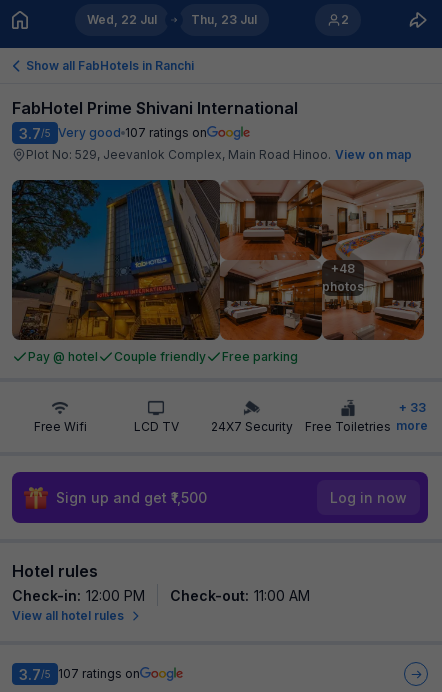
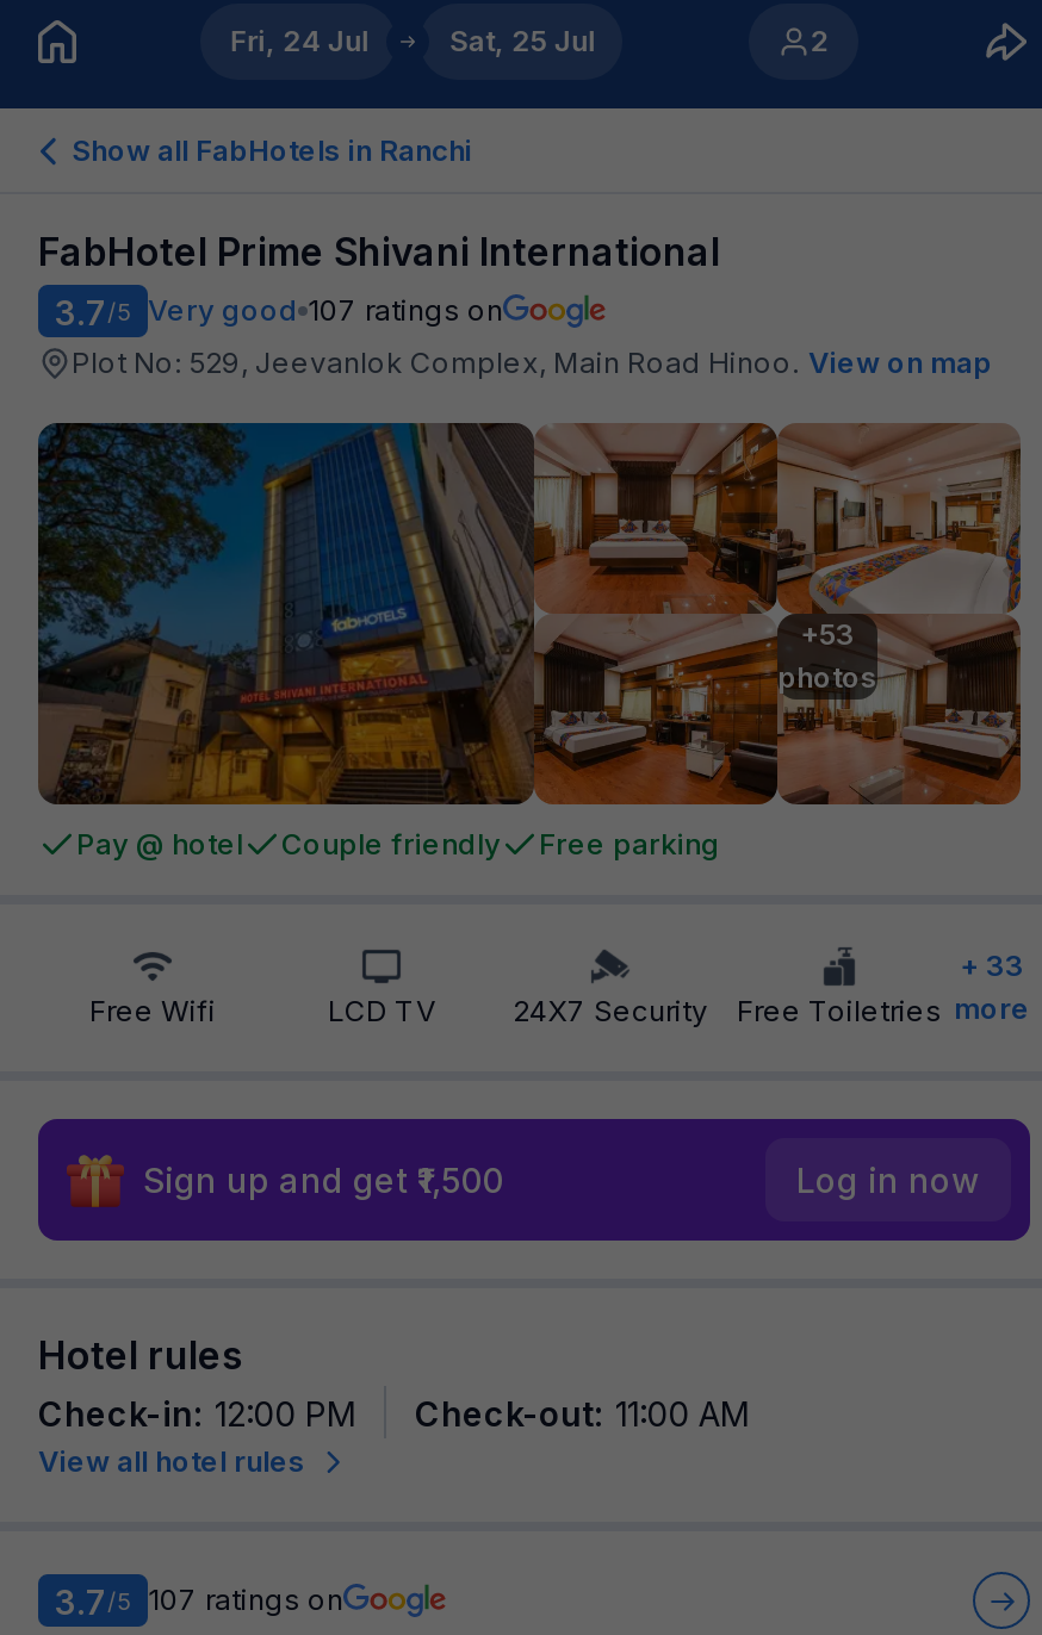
[87,12,157,27] Wed, 22 Jul -> [230,23,368,58] Fri, 24 Jul
[191,12,257,27] Thu, 23 Jul -> [449,23,594,58] Sat, 25 Jul
[331,261,355,276] +48 -> [800,616,855,652] +53

